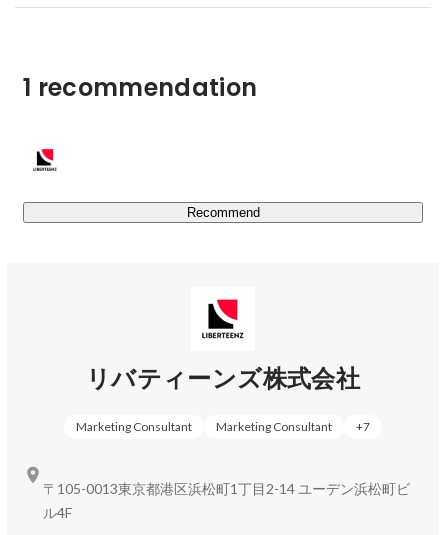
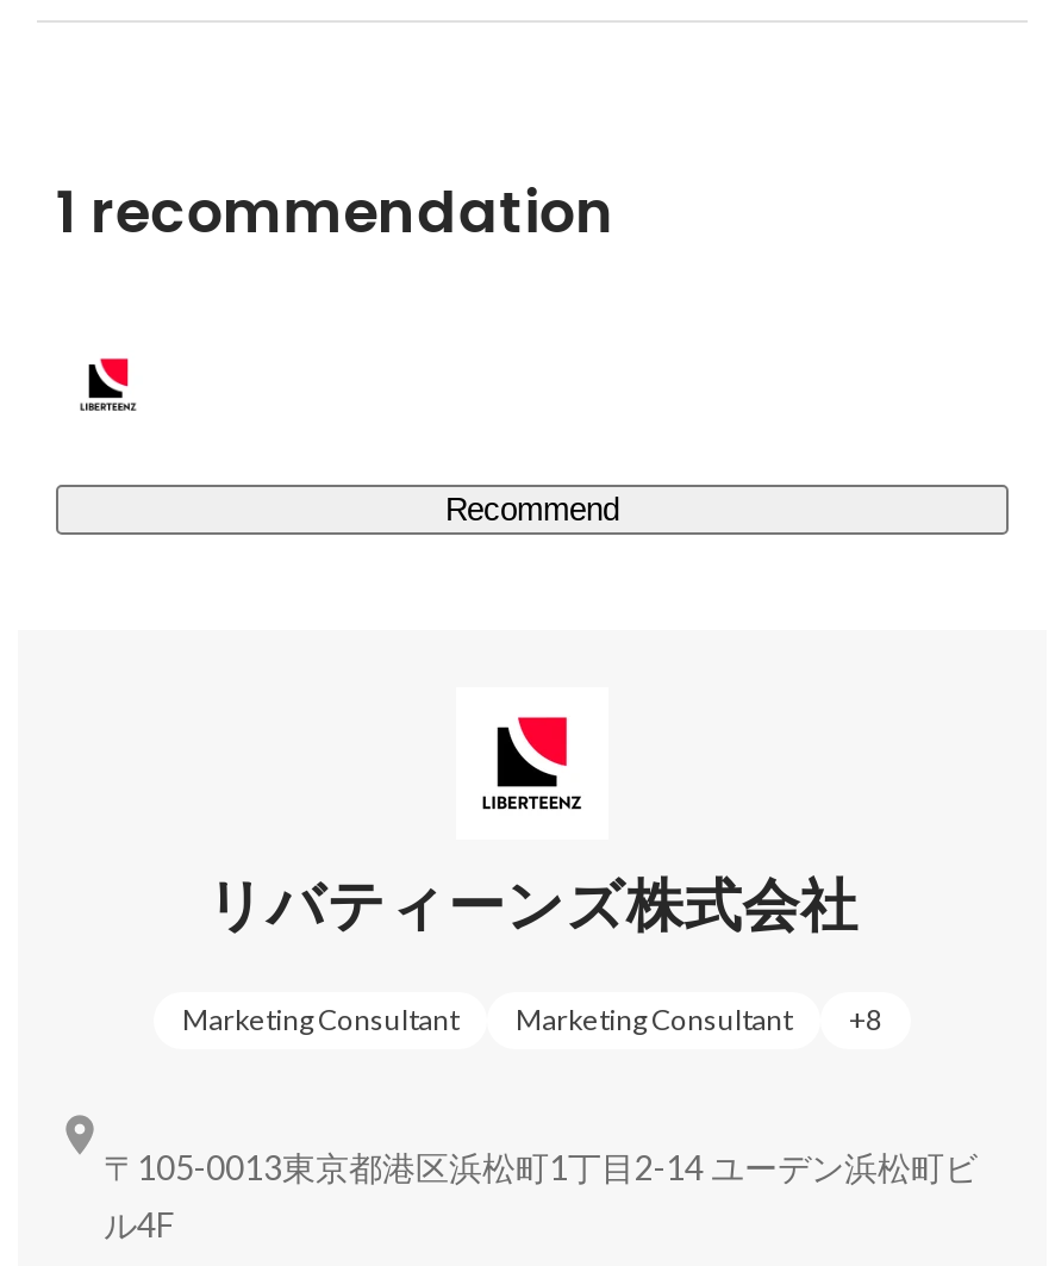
[76,419,370,434] Marketing Consultant Marketing Consultant +7 -> [182,1002,882,1038] Marketing Consultant Marketing Consultant +8

